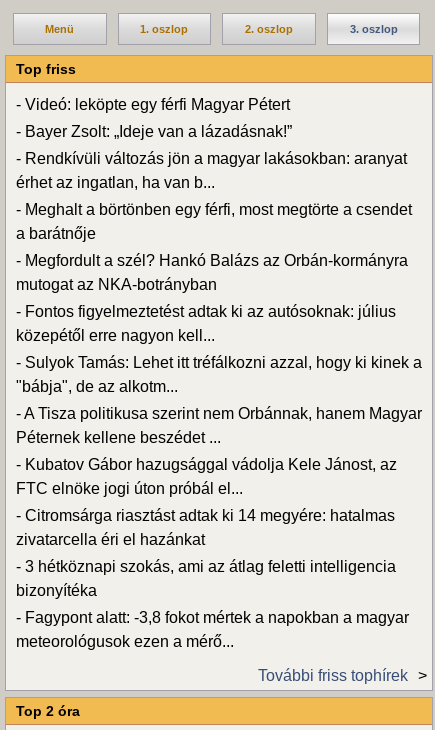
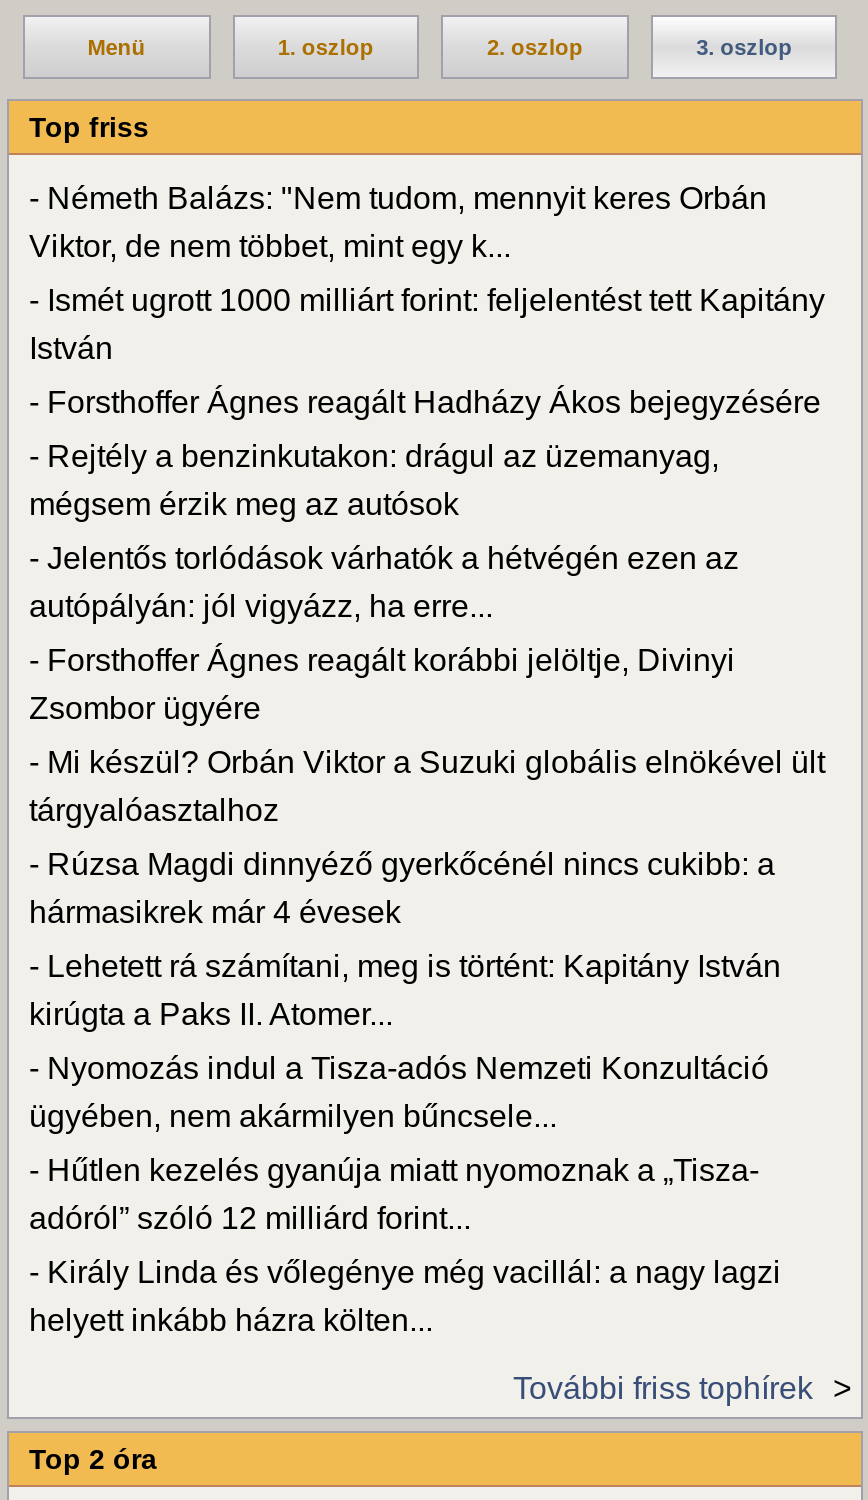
[16,96,290,113] - Videó: leköpte egy férfi Magyar Pétert -> [29,181,767,263] - Németh Balázs: "Nem tudom, mennyit keres Orbán | Viktor, de nem többet, mint egy k...
[16,123,292,140] - Bayer Zsolt: „Ideje van a lázadásnak!” -> [29,283,825,365] - Ismét ugrott 1000 milliárt forint: feljelentést tett Kapitány | István
[16,150,407,191] - Rendkívüli változás jön a magyar lakásokban: aranyat | érhet az ingatlan, ha van b... -> [29,385,821,419] - Forsthoffer Ágnes reagált Hadházy Ákos bejegyzésére
[16,201,412,242] - Meghalt a börtönben egy férfi, most megtörte a csendet | a barátnője -> [29,439,719,521] - Rejtély a benzinkutakon: drágul az üzemanyag, | mégsem érzik meg az autósok
[16,252,408,293] - Megfordult a szél? Hankó Balázs az Orbán-kormányra | mutogat az NKA-botrányban -> [29,541,739,623] - Jelentős torlódások várhatók a hétvégén ezen az | autópályán: jól vigyázz, ha erre...
[16,303,396,344] - Fontos figyelmeztetést adtak ki az autósoknak: július | közepétől erre nagyon kell... -> [29,643,735,725] - Forsthoffer Ágnes reagált korábbi jelöltje, Divinyi | Zsombor ügyére
[16,354,422,395] - Sulyok Tamás: Lehet itt tréfálkozni azzal, hogy ki kinek a | "bábja", de az alkotm... -> [29,745,825,827] - Mi készül? Orbán Viktor a Suzuki globális elnökével ült | tárgyalóasztalhoz
[16,405,422,446] - A Tisza politikusa szerint nem Orbánnak, hanem Magyar | Péternek kellene beszédet ... -> [29,847,775,929] - Rúzsa Magdi dinnyéző gyerkőcénél nincs cukibb: a | hármasikrek már 4 évesek
[16,456,397,497] - Kubatov Gábor hazugsággal vádolja Kele Jánost, az | FTC elnöke jogi úton próbál el... -> [29,949,781,1031] - Lehetett rá számítani, meg is történt: Kapitány István | kirúgta a Paks II. Atomer...
[16,507,395,548] - Citromsárga riasztást adtak ki 14 megyére: hatalmas | zivatarcella éri el hazánkat -> [29,1051,769,1133] - Nyomozás indul a Tisza-adós Nemzeti Konzultáció | ügyében, nem akármilyen bűncsele...
[16,558,396,599] - 3 hétköznapi szokás, ami az átlag feletti intelligencia | bizonyítéka -> [29,1153,759,1235] - Hűtlen kezelés gyanúja miatt nyomoznak a „Tisza- | adóról” szóló 12 milliárd forint...
[16,609,409,650] - Fagypont alatt: -3,8 fokot mértek a napokban a magyar | meteorológusok ezen a mérő... -> [29,1255,781,1337] - Király Linda és vőlegénye még vacillál: a nagy lagzi | helyett inkább házra költen...

